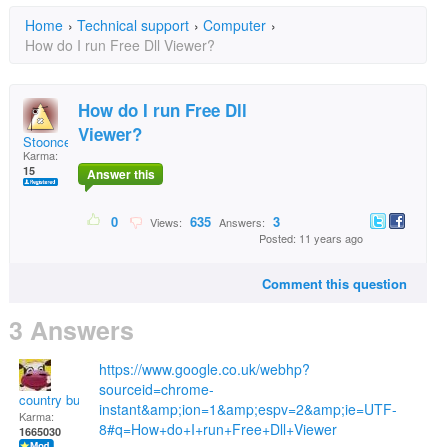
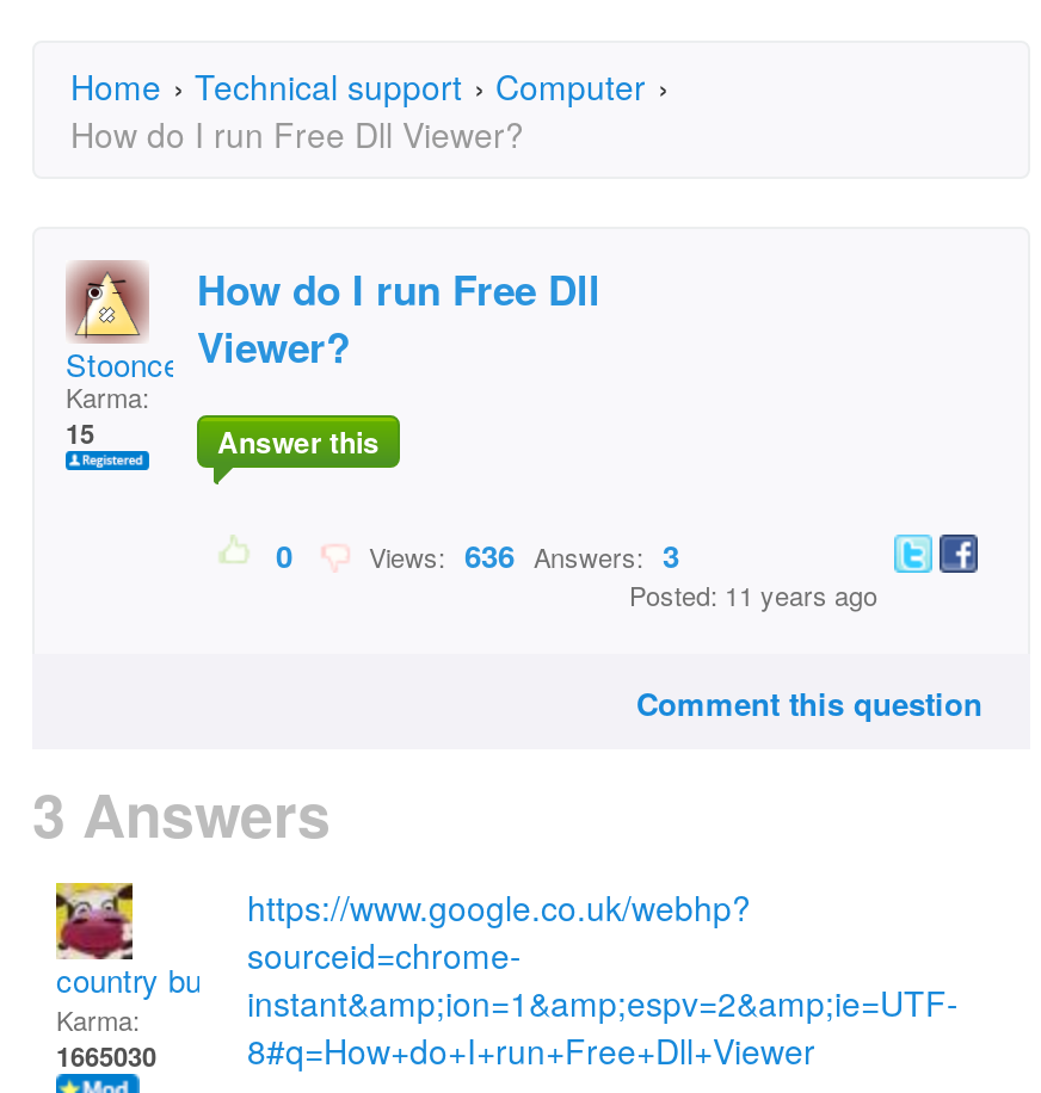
[144,212,280,231] Views: 635 Answers: 3 -> [355,532,679,578] Views: 636 Answers: 3

